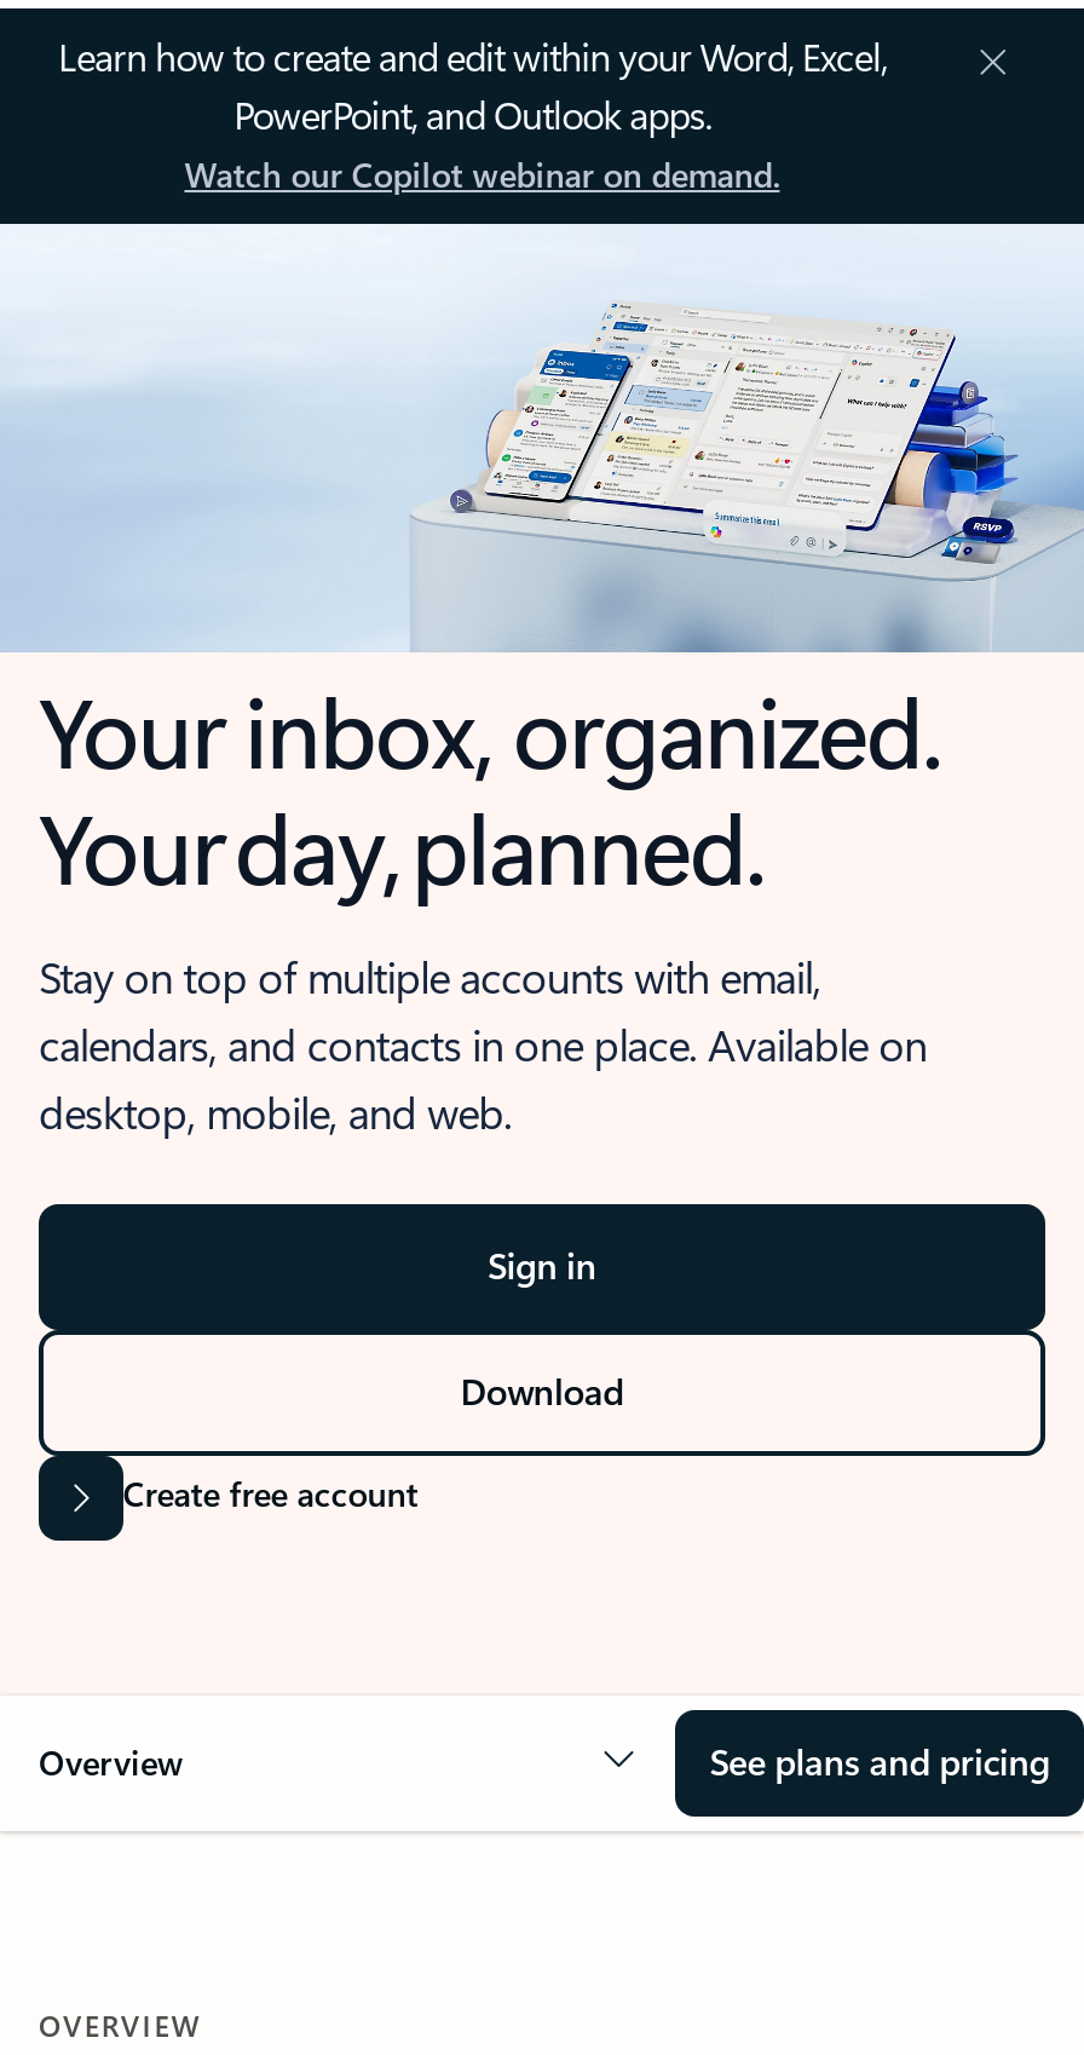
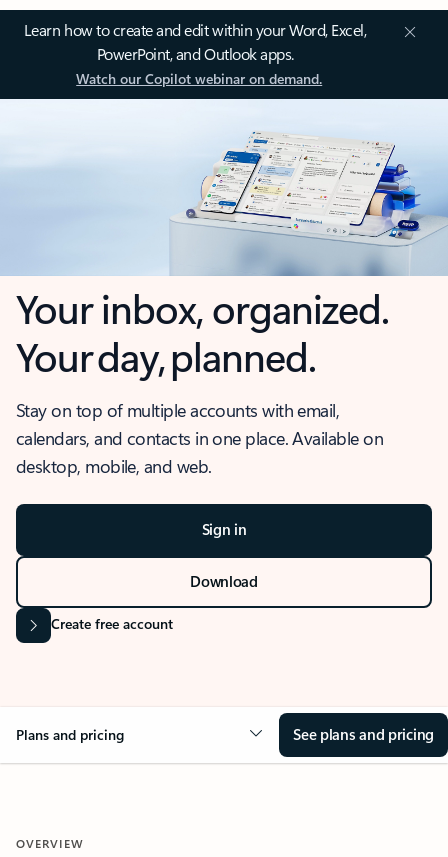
[39,1739,184,1785] Overview -> [16,725,124,744] Plans and pricing

